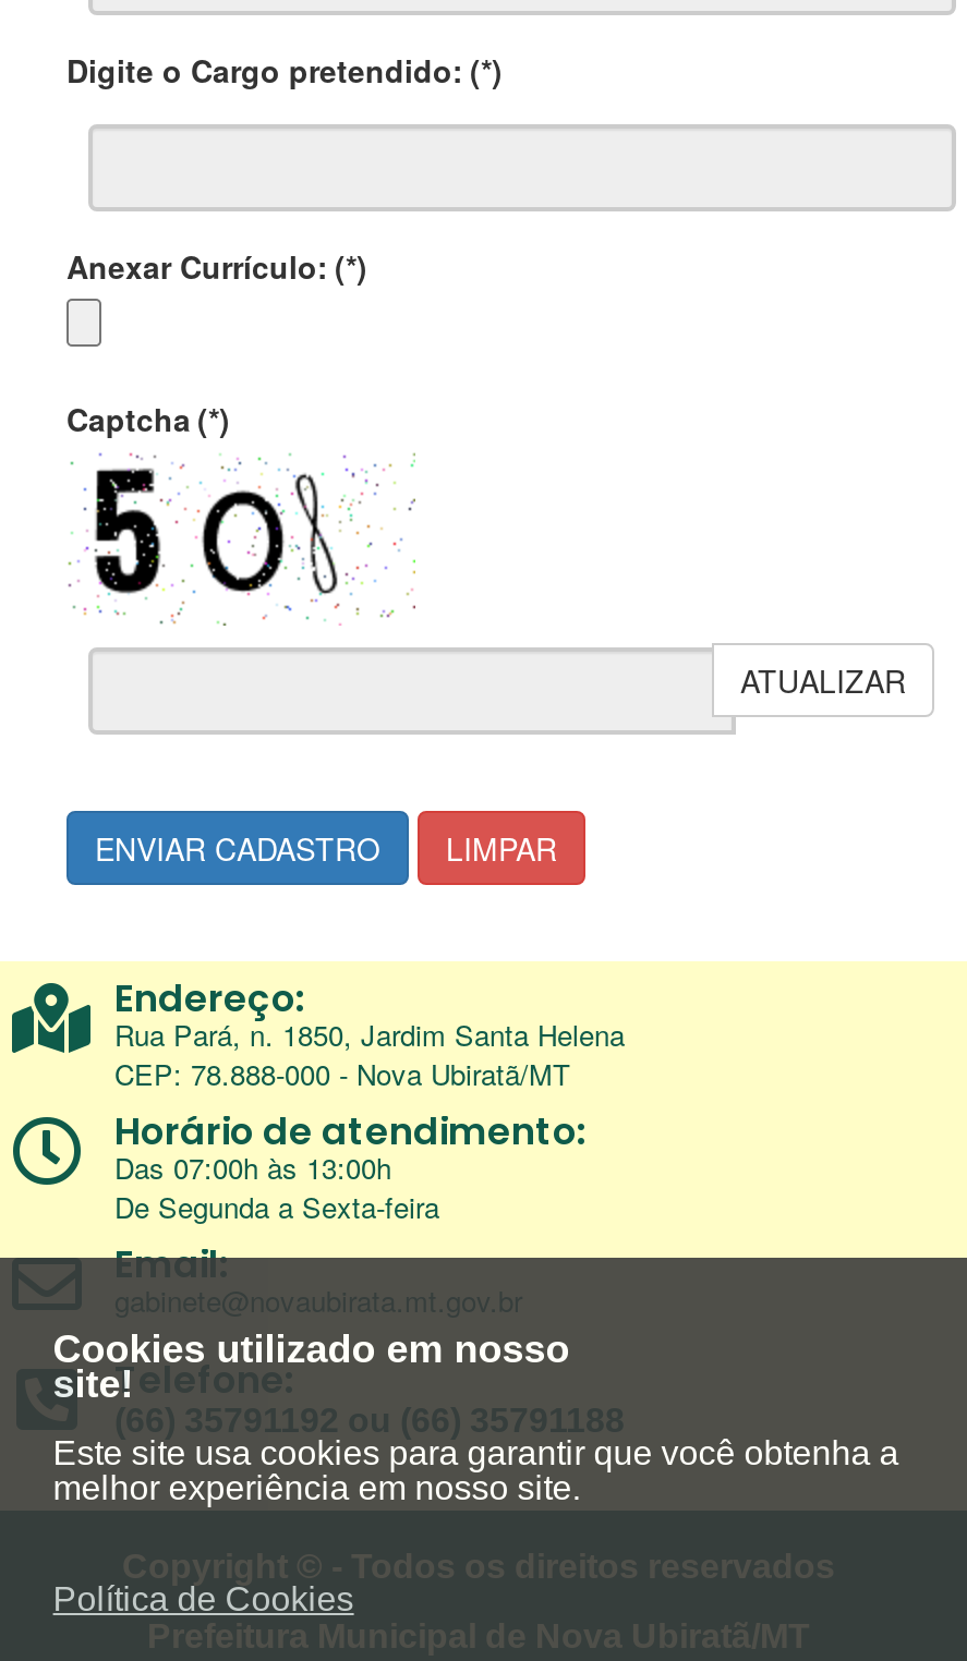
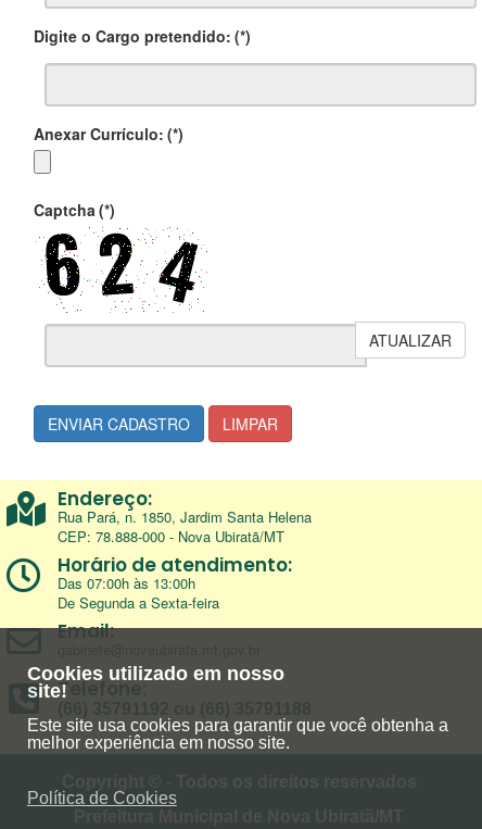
[69,453,415,623] [image] -> [39,227,204,313] [image]

